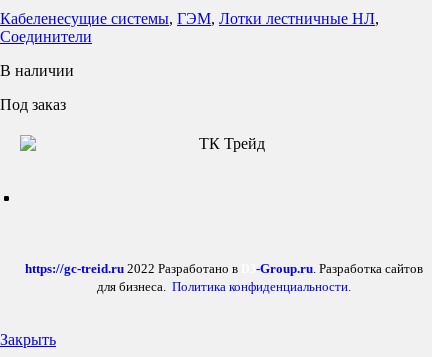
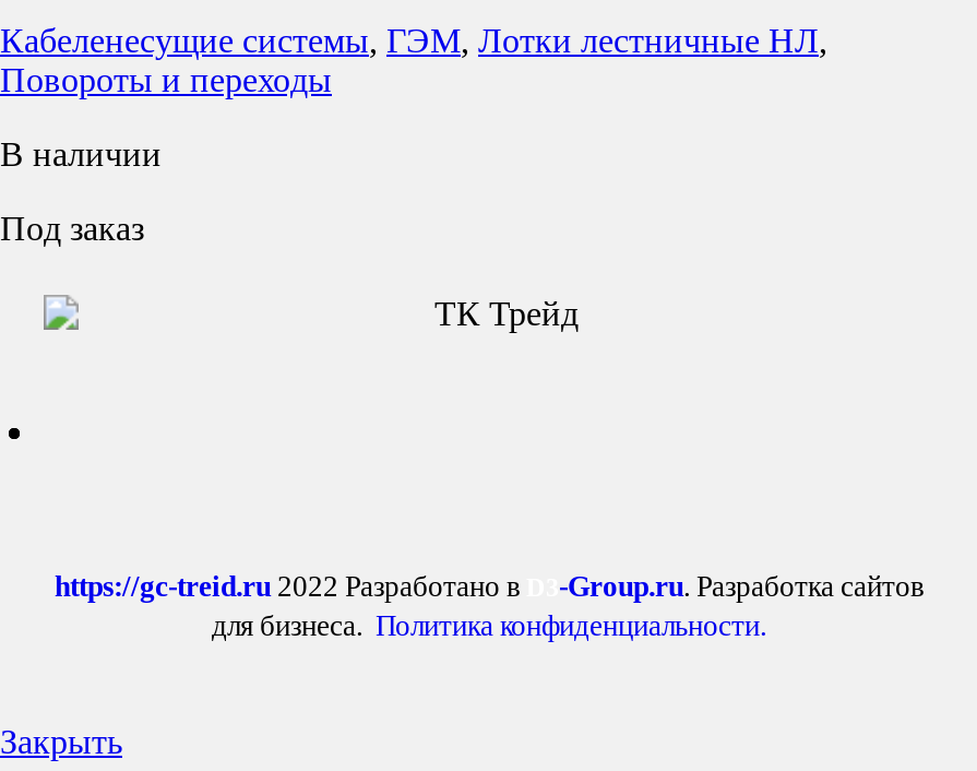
[0,28,92,45] Соединители -> [0,61,332,98] Повороты и переходы

